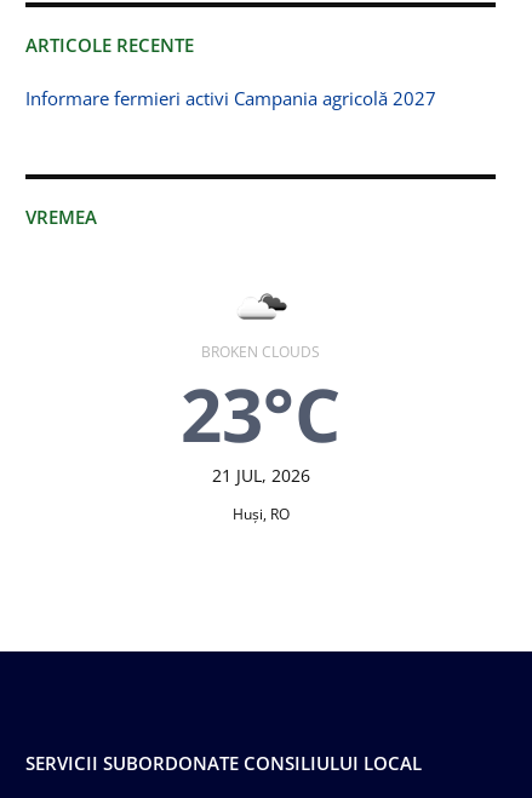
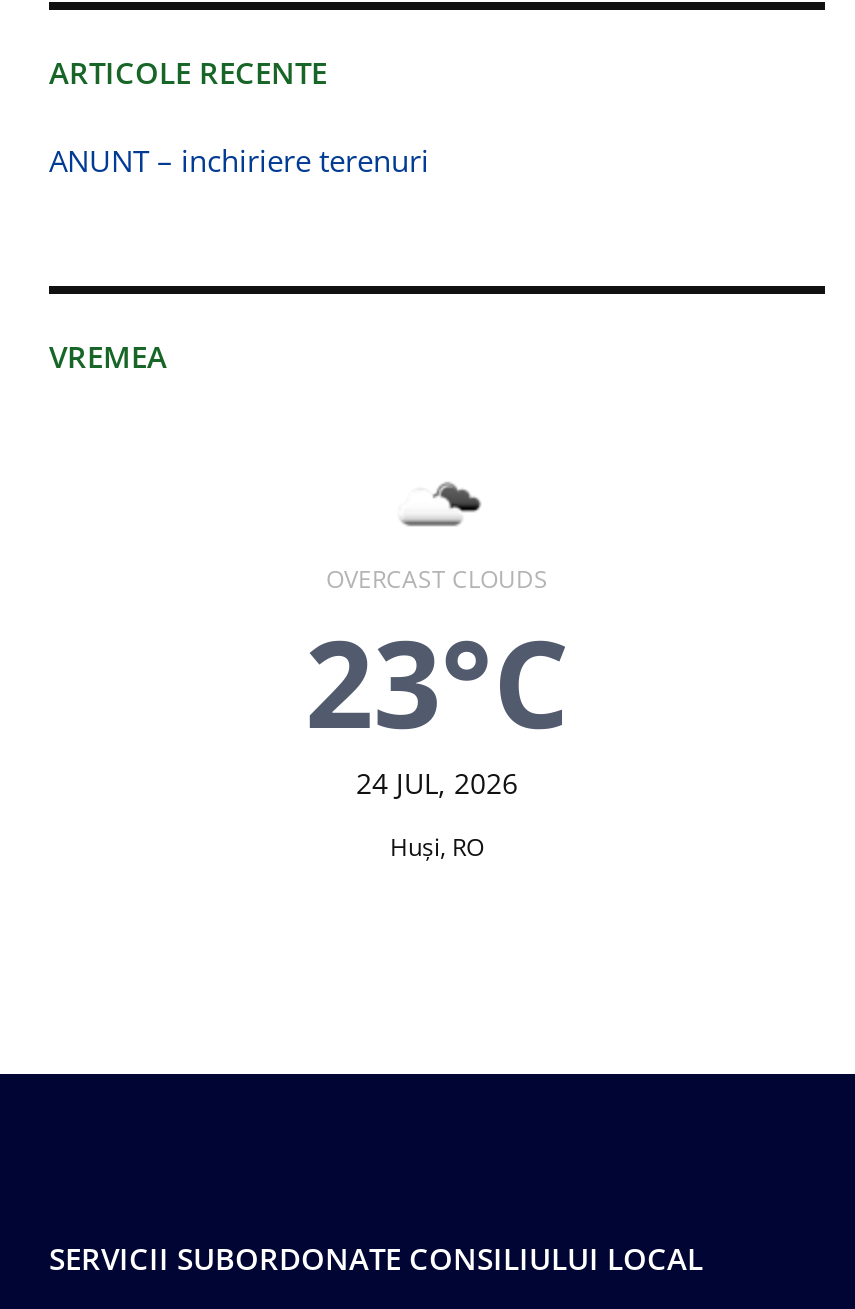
[25,86,436,110] Informare fermieri activi Campania agricolă 2027 -> [49,139,429,179] ANUNT – inchiriere terenuri
[201,341,320,362] BROKEN CLOUDS -> [326,561,548,595] OVERCAST CLOUDS
[211,463,310,486] 21 JUL, 2026 -> [356,763,518,801] 24 JUL, 2026

